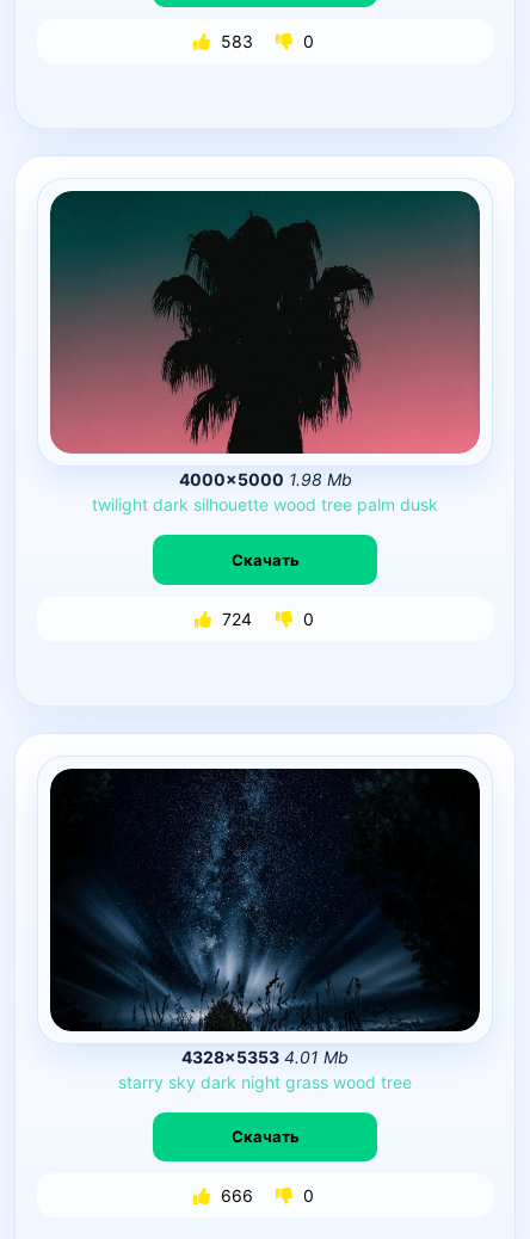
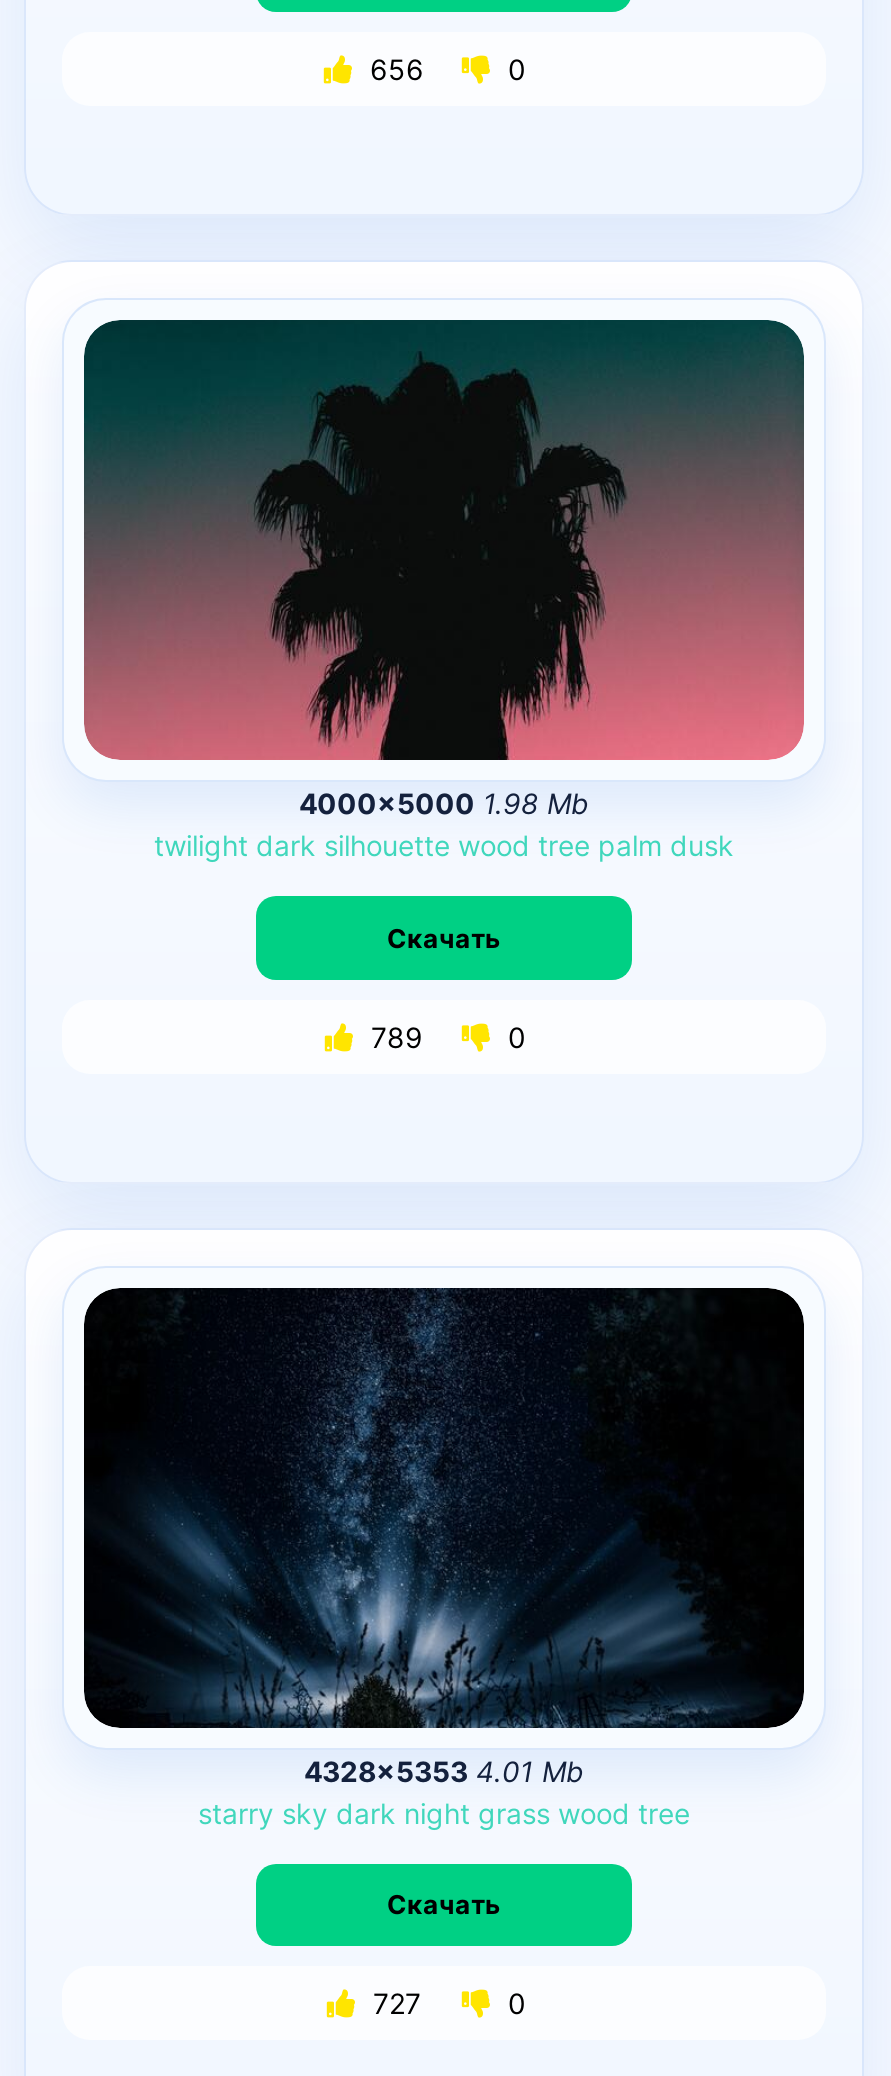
[221,31,253,52] 583 -> [370,53,424,87] 656
[222,608,252,629] 724 -> [371,1019,423,1053] 789
[221,1185,253,1205] 666 -> [373,1986,421,2020] 727

